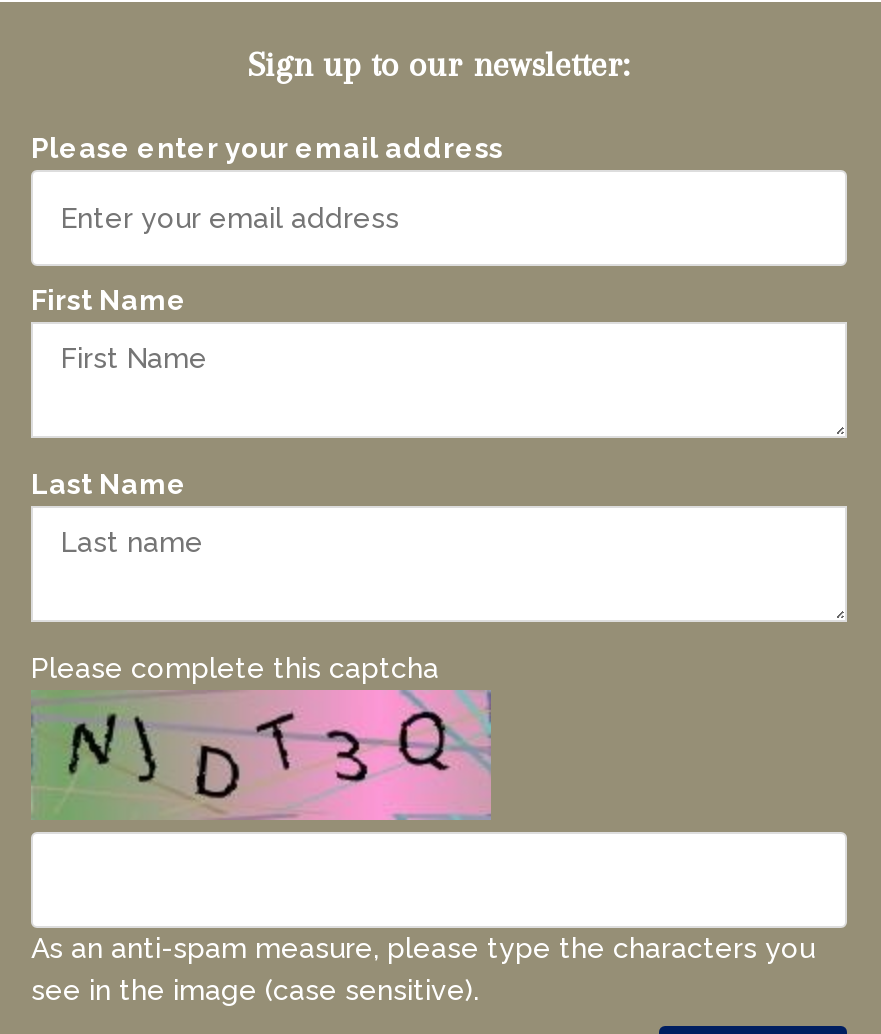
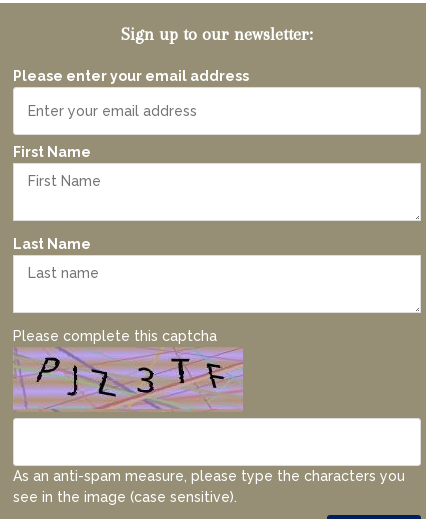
[31,688,491,822] [image] -> [12,347,244,412] [image]

